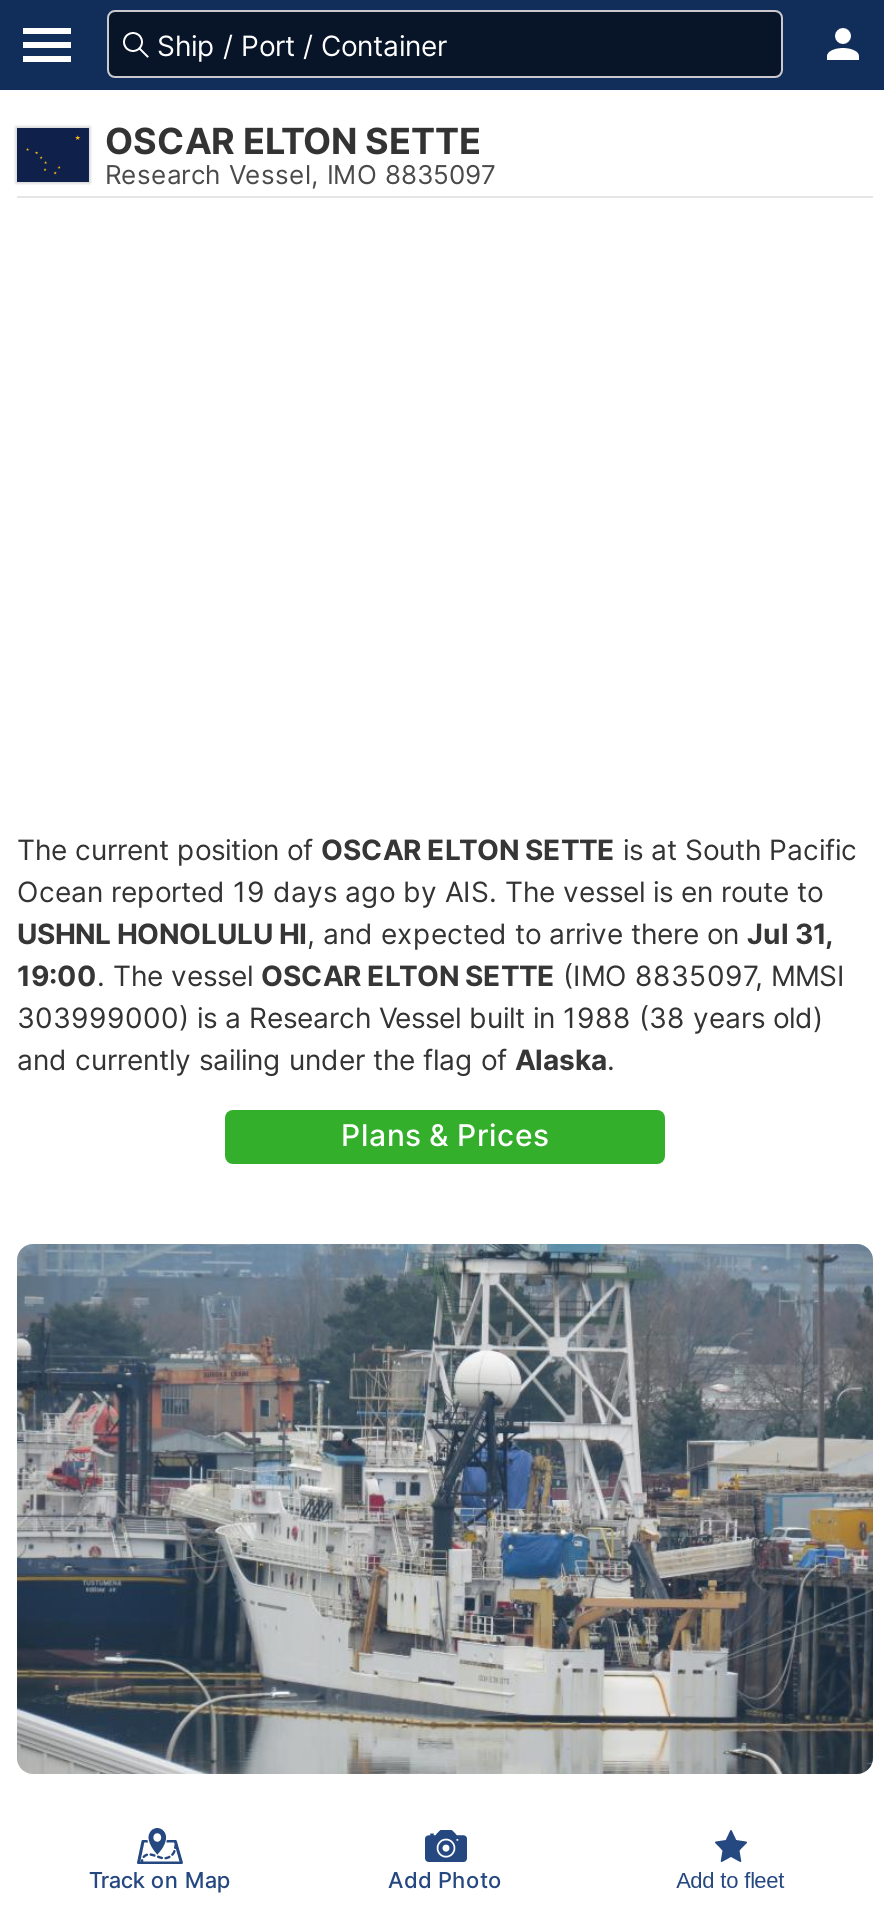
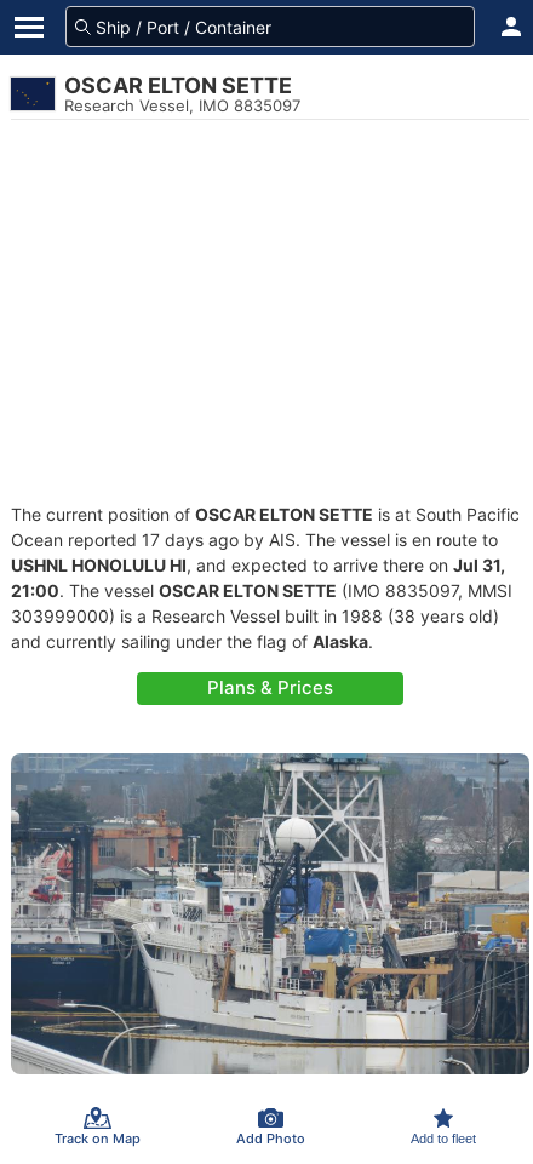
[17,874,823,908] Ocean reported 19 days ago by AIS. The vessel is en route to -> [11,529,498,550] Ocean reported 17 days ago by AIS. The vessel is en route to
[17,958,845,992] 19:00. The vessel OSCAR ELTON SETTE (IMO 8835097, MMSI -> [11,580,512,601] 21:00. The vessel OSCAR ELTON SETTE (IMO 8835097, MMSI

